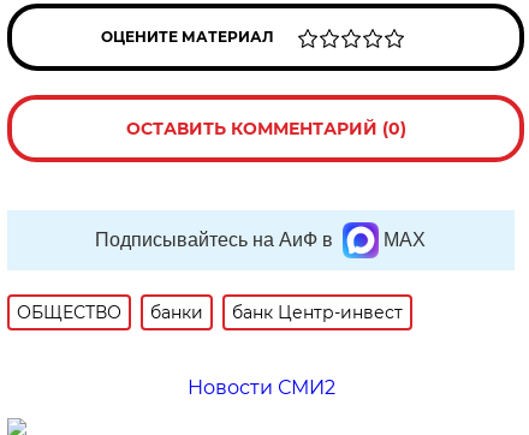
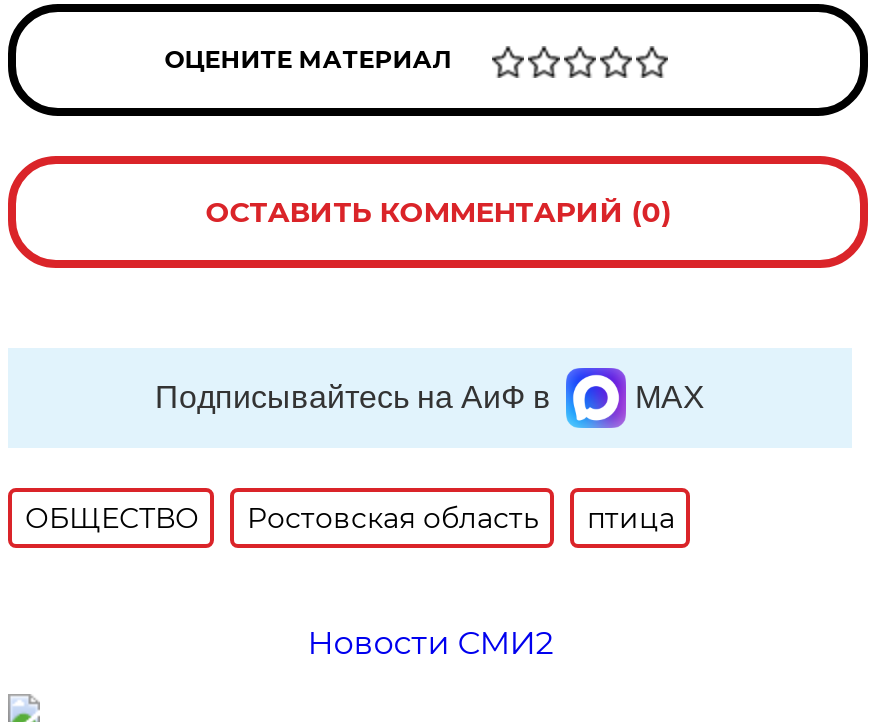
[151,302,403,323] банки | банк Центр-инвест -> [247,500,675,536] Ростовская область | птица

